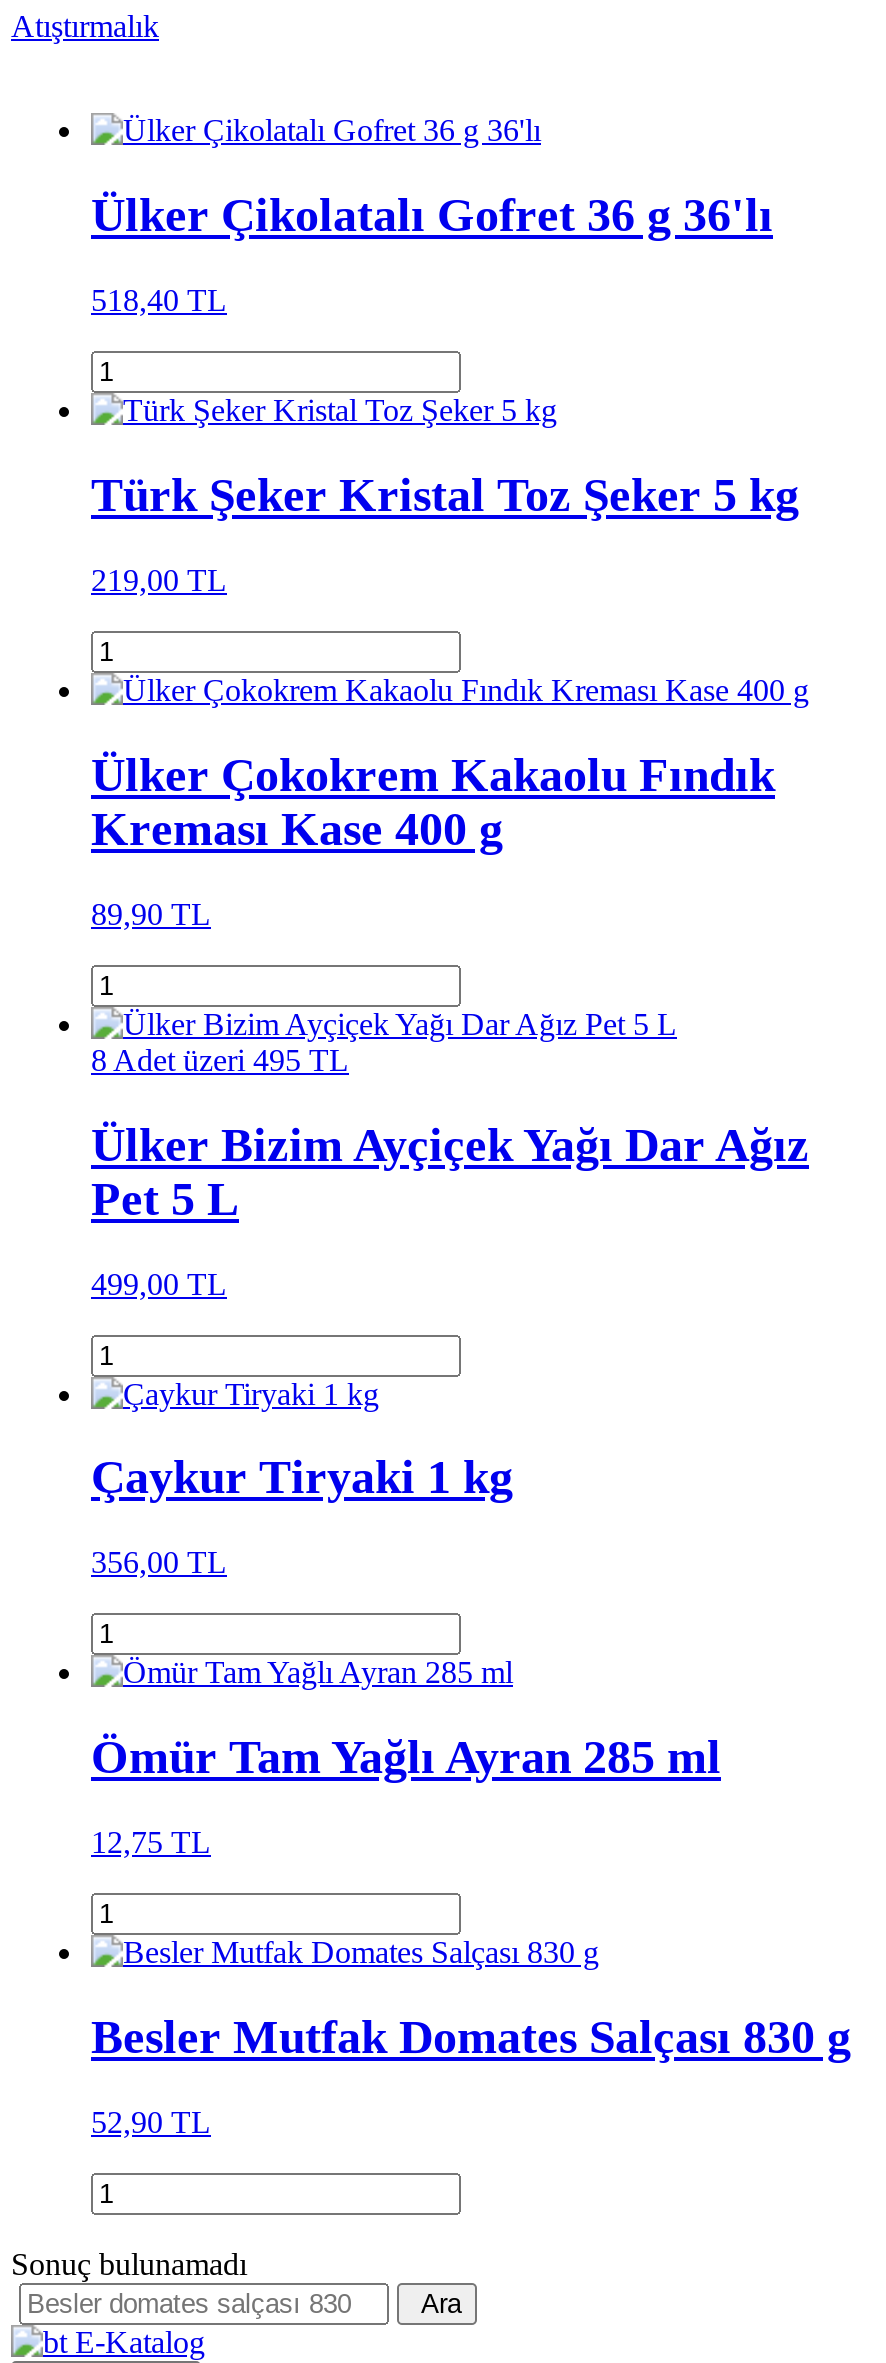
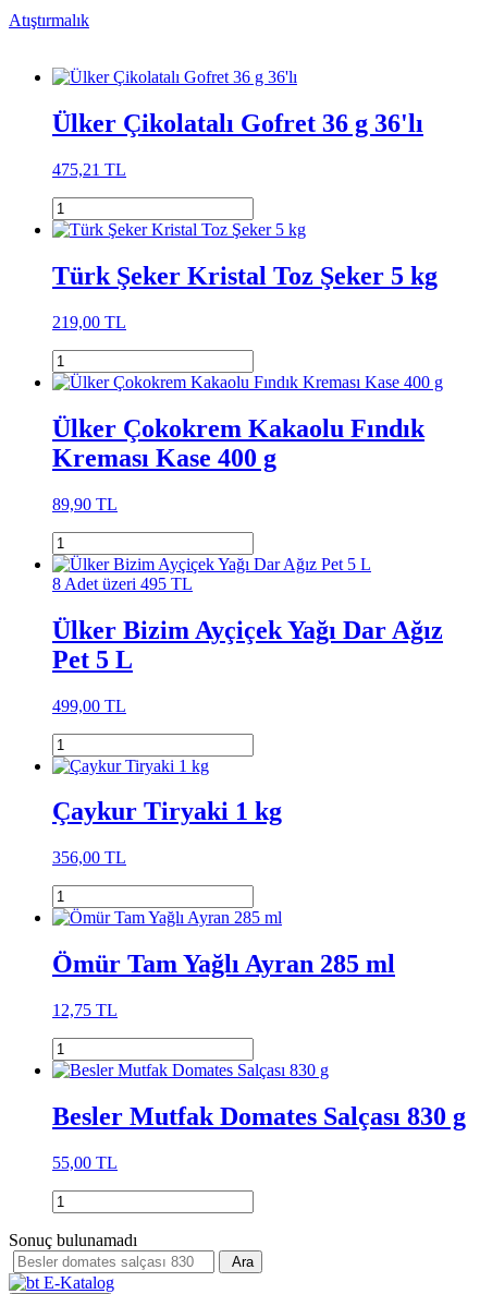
[91,283,227,317] 518,40 TL -> [52,160,126,179] 475,21 TL
[91,2105,211,2139] 52,90 TL -> [52,1153,118,1172] 55,00 TL

